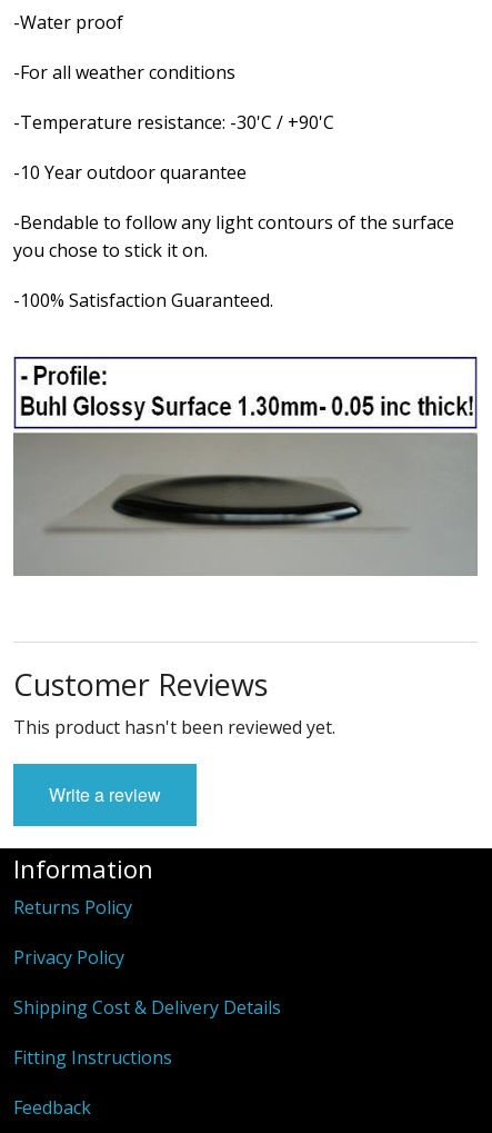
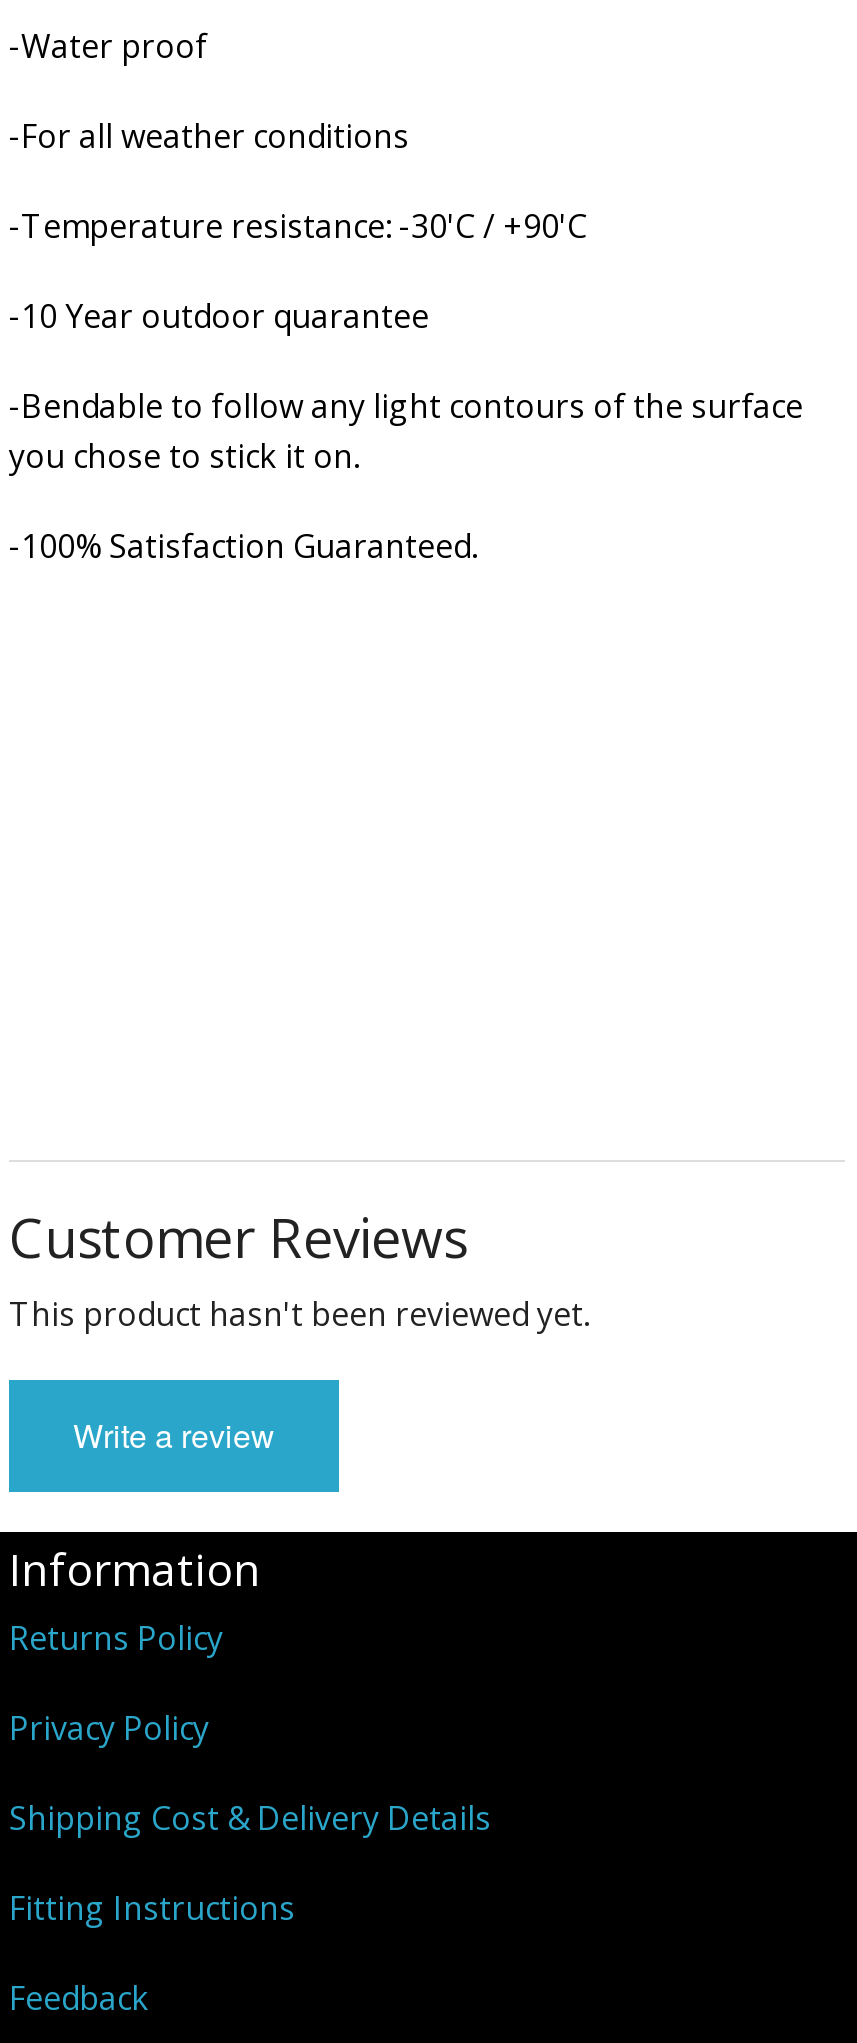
[12,356,479,577] [image] -> none

